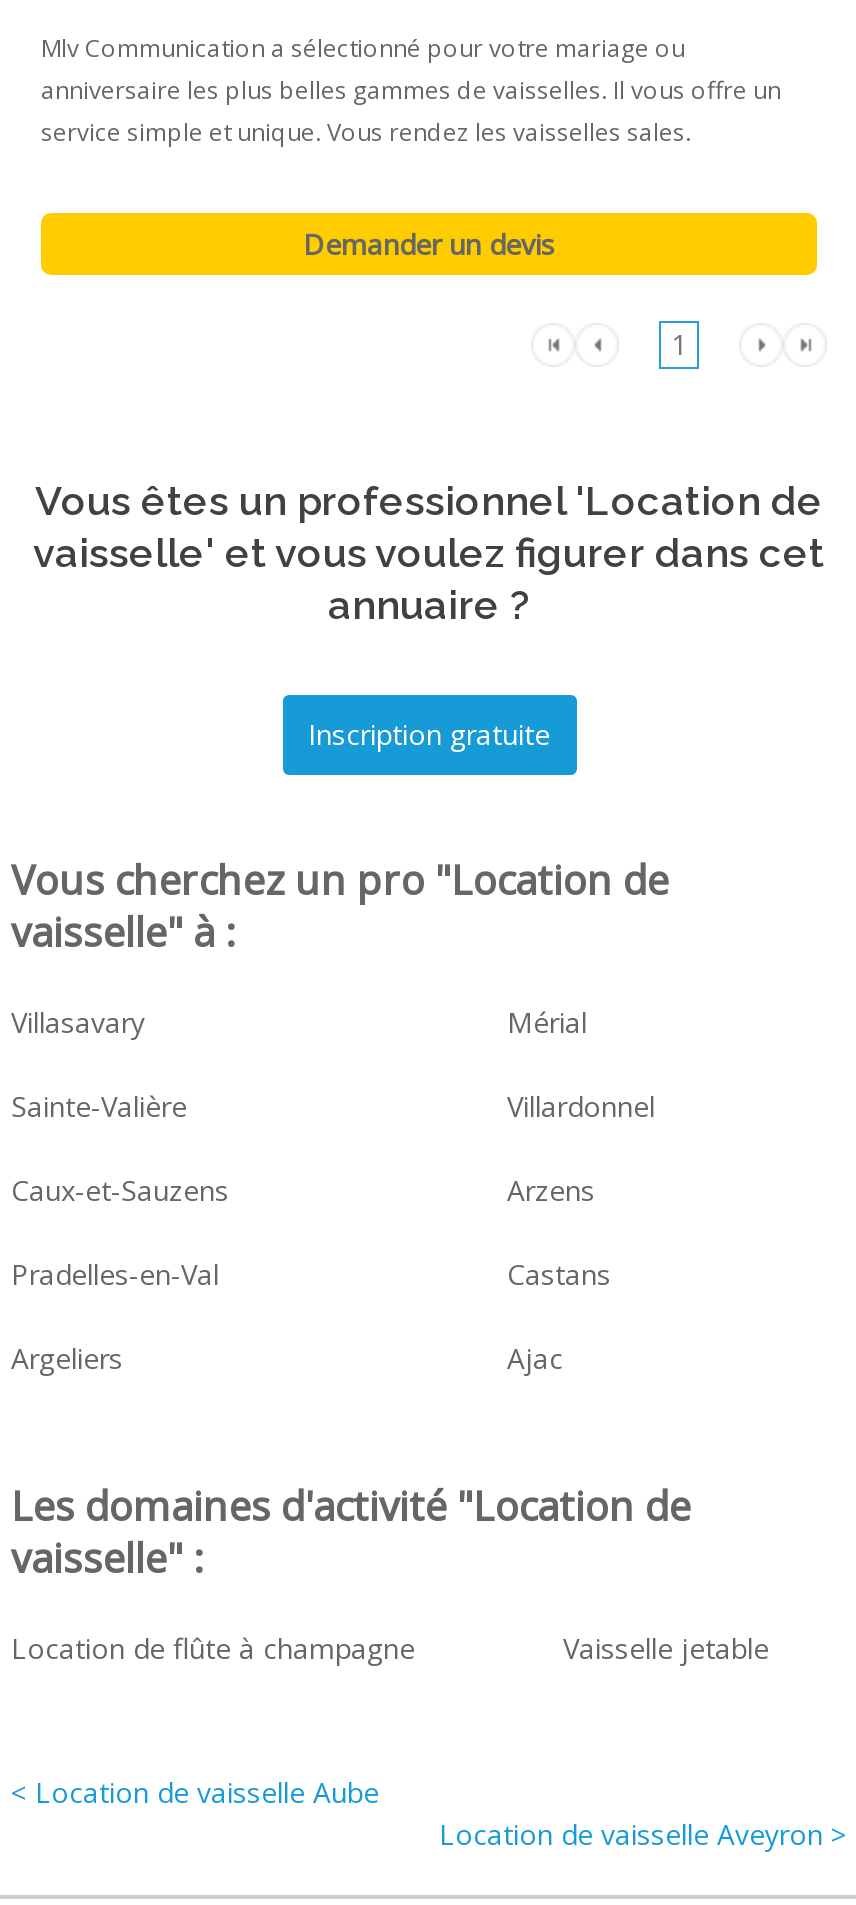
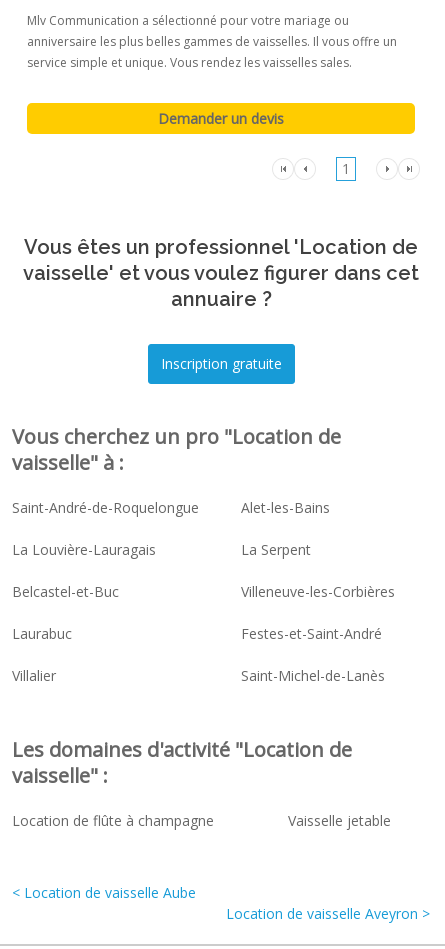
[11,1003,587,1041] Villasavary | Mérial -> [12,498,330,517] Saint-André-de-Roquelongue | Alet-les-Bains
[11,1087,655,1125] Sainte-Valière | Villardonnel -> [12,540,311,559] La Louvière-Lauragais | La Serpent
[11,1171,595,1209] Caux-et-Sauzens | Arzens -> [12,582,395,601] Belcastel-et-Buc | Villeneuve-les-Corbières
[11,1255,611,1293] Pradelles-en-Val | Castans -> [12,624,382,643] Laurabuc | Festes-et-Saint-André
[11,1339,563,1377] Argeliers | Ajac -> [12,666,385,685] Villalier | Saint-Michel-de-Lanès

